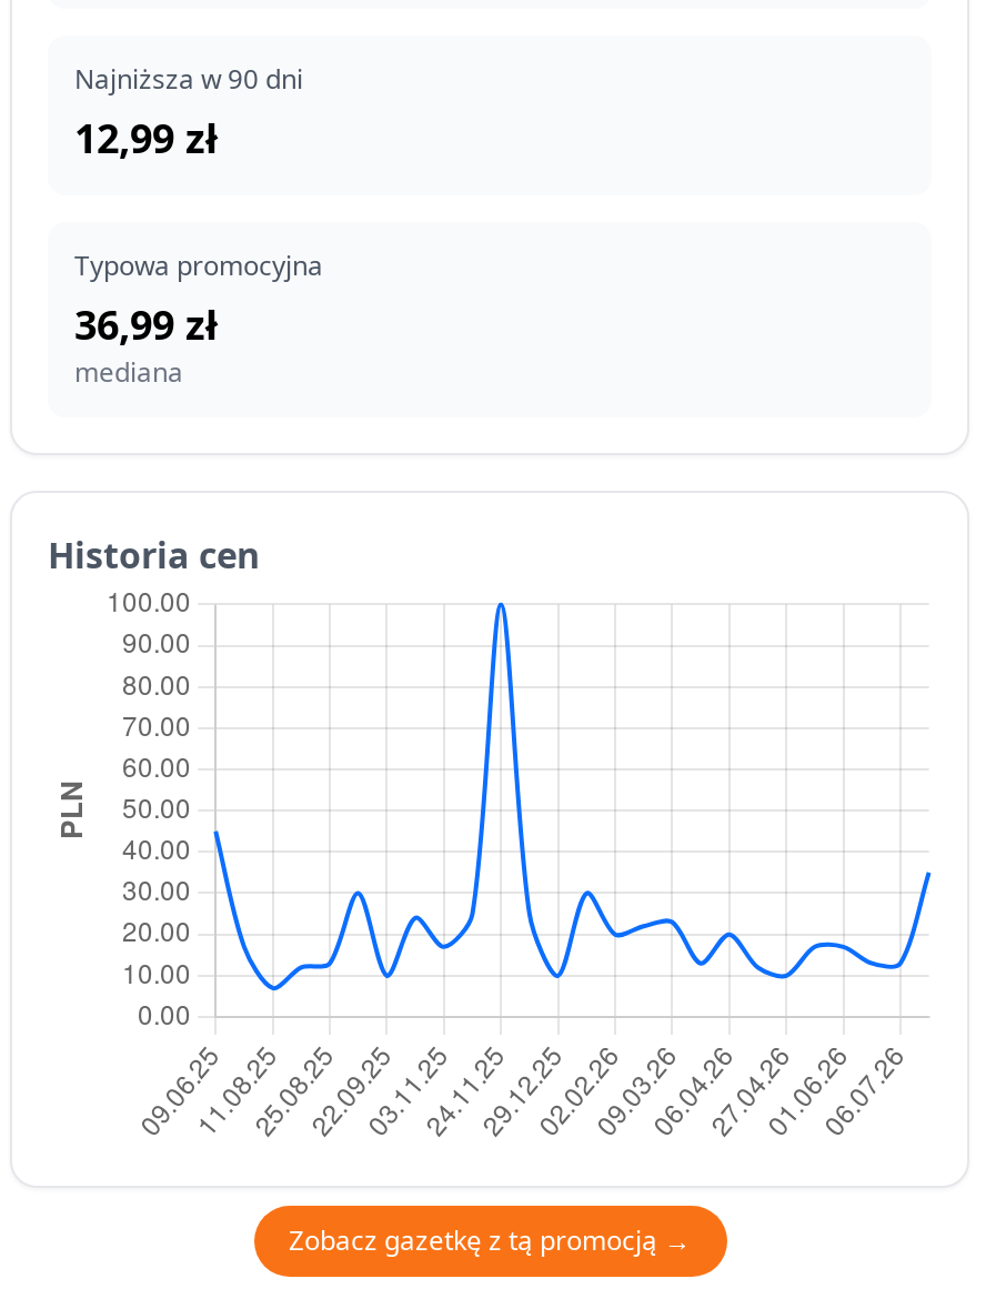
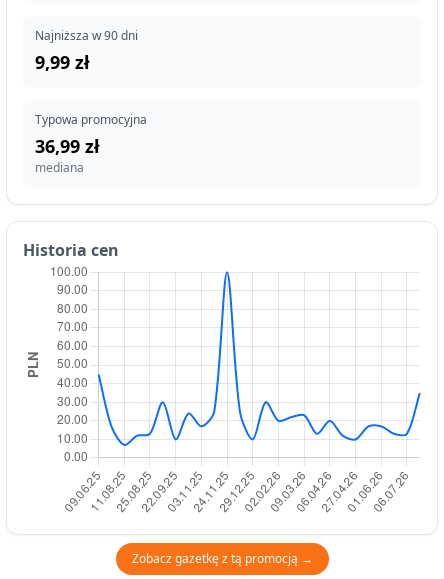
[74,111,217,164] 12,99 zł -> [35,50,89,74] 9,99 zł

